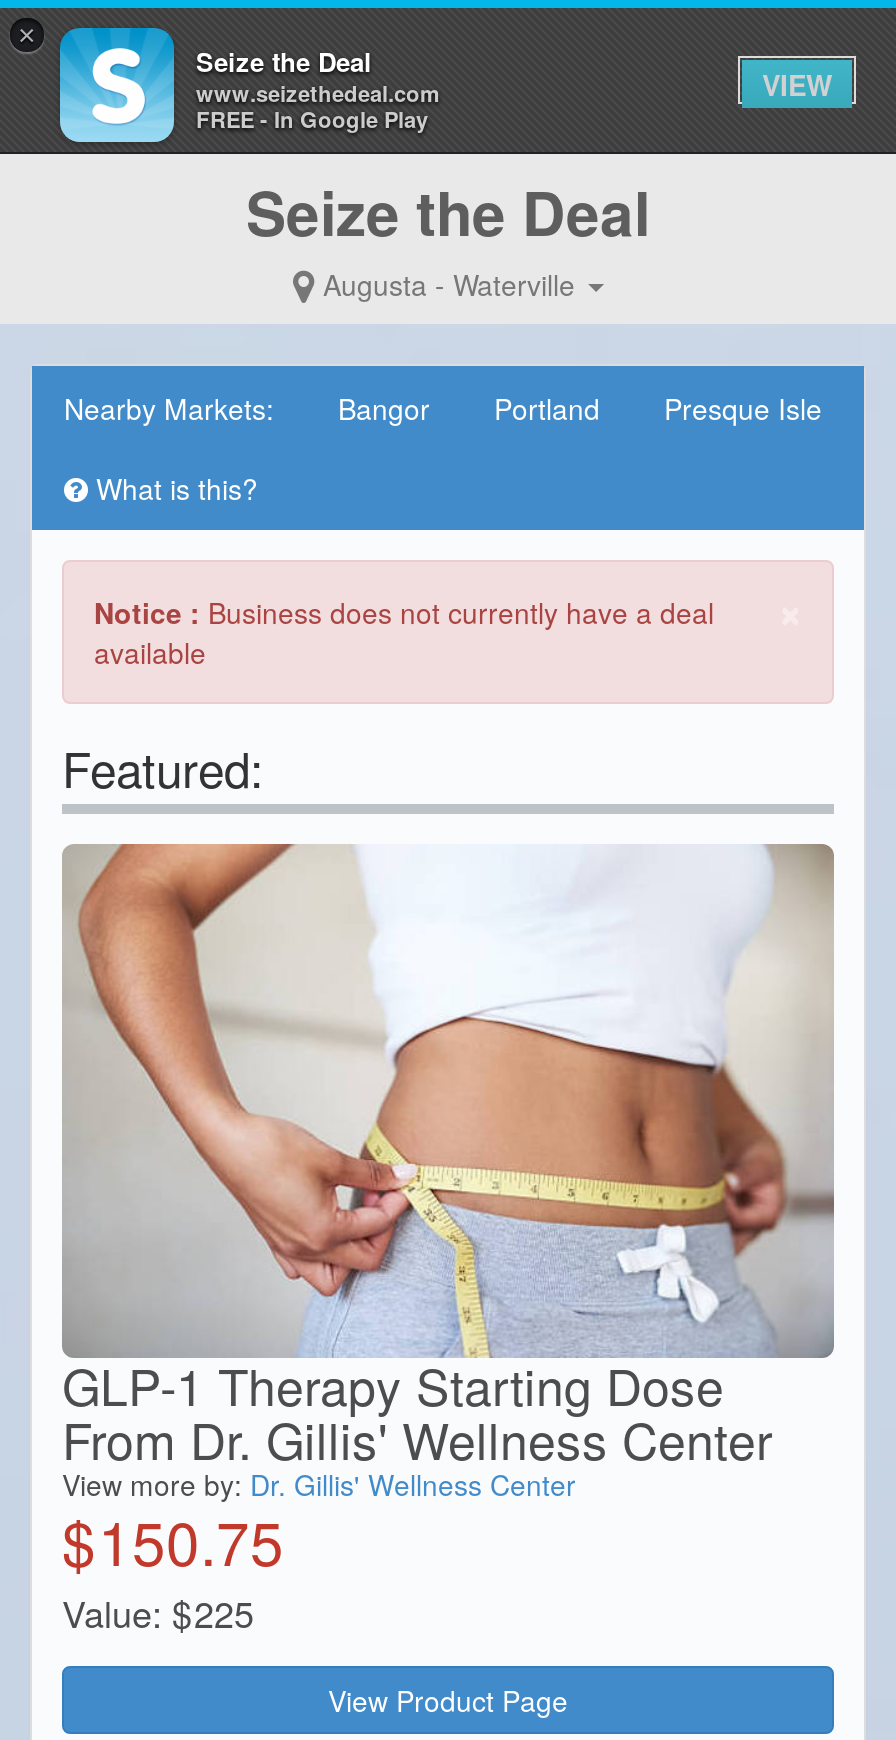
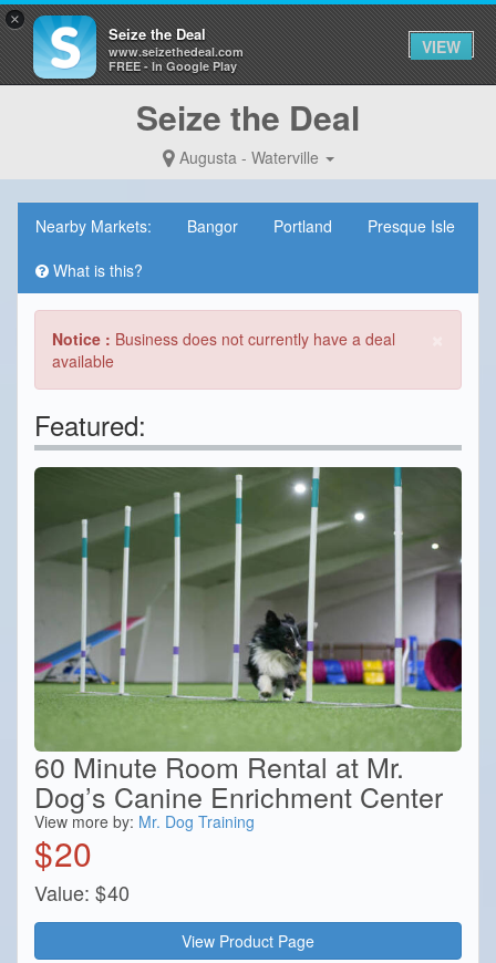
[62,842,836,1638] [image] | GLP-1 Therapy Starting Dose | From Dr. Gillis' Wellness Center | View more by: Dr. Gillis' Wellness Center | $150.75 | Value: $225 -> [34,466,463,907] [image] | 60 Minute Room Rental at Mr. | Dog’s Canine Enrichment Center | View more by: Mr. Dog Training | $20 | Value: $40

